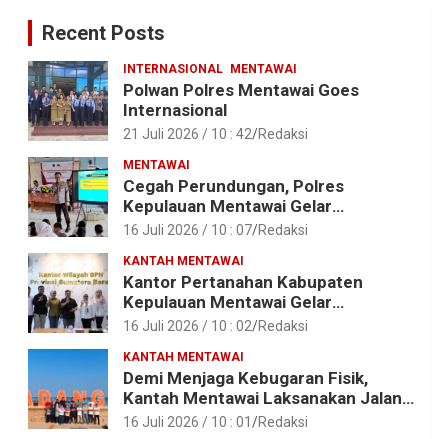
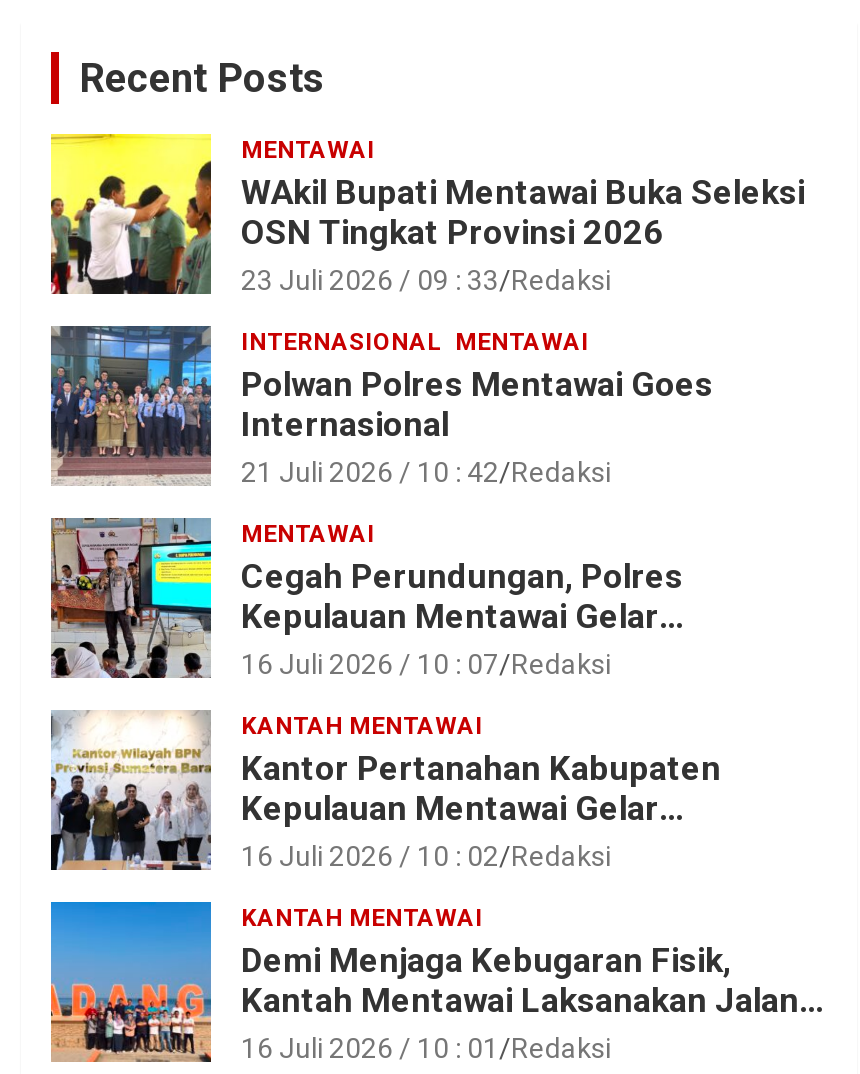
none -> [49,131,805,297] [image] | MENTAWAI | WAkil Bupati Mentawai Buka Seleksi | OSN Tingkat Provinsi 2026 | 23 Juli 2026 / 09 : 33 Redaksi

